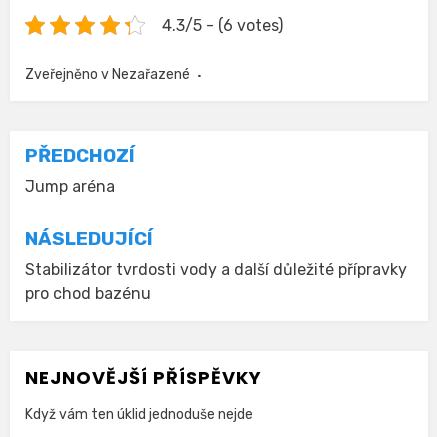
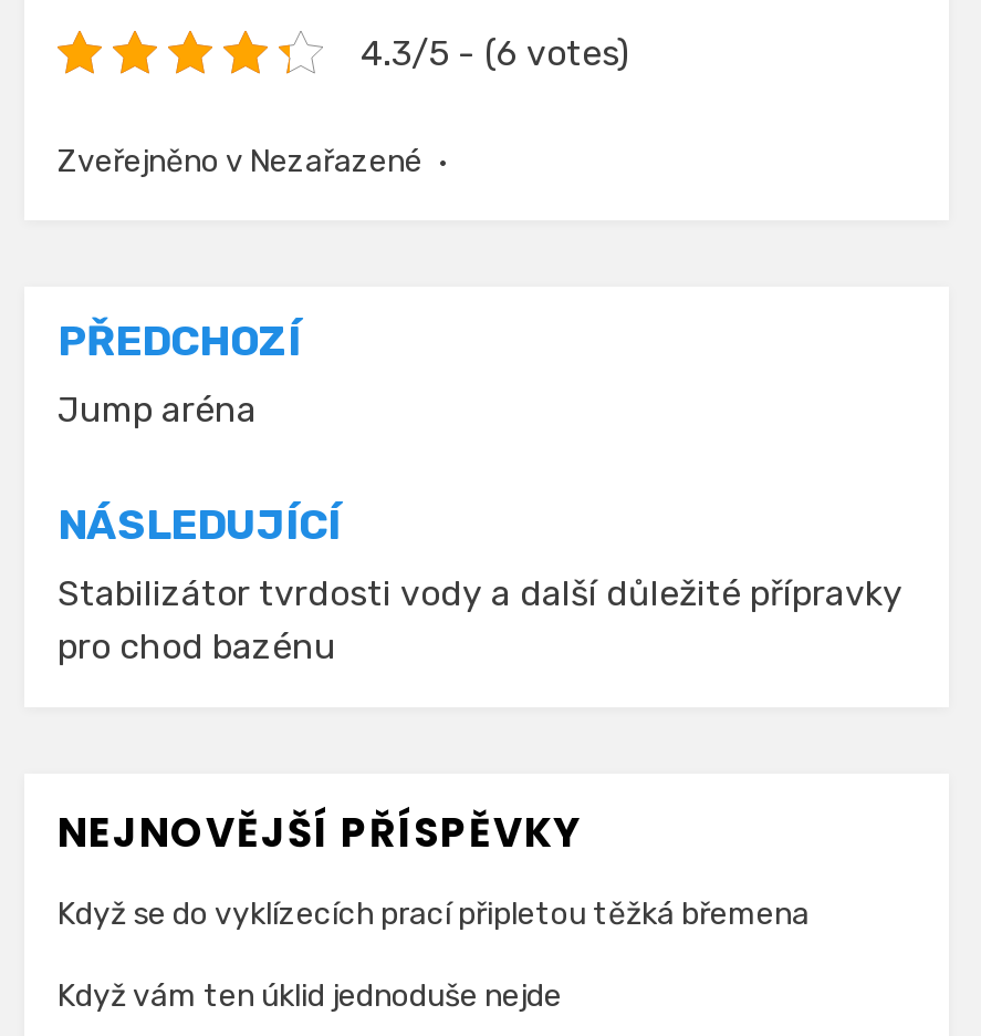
none -> [58,895,810,933] Když se do vyklízecích prací připletou těžká břemena

